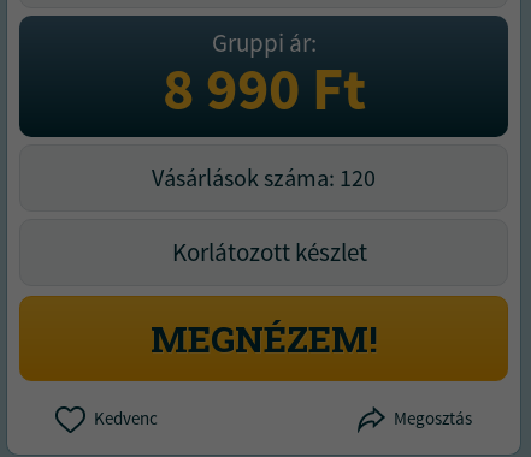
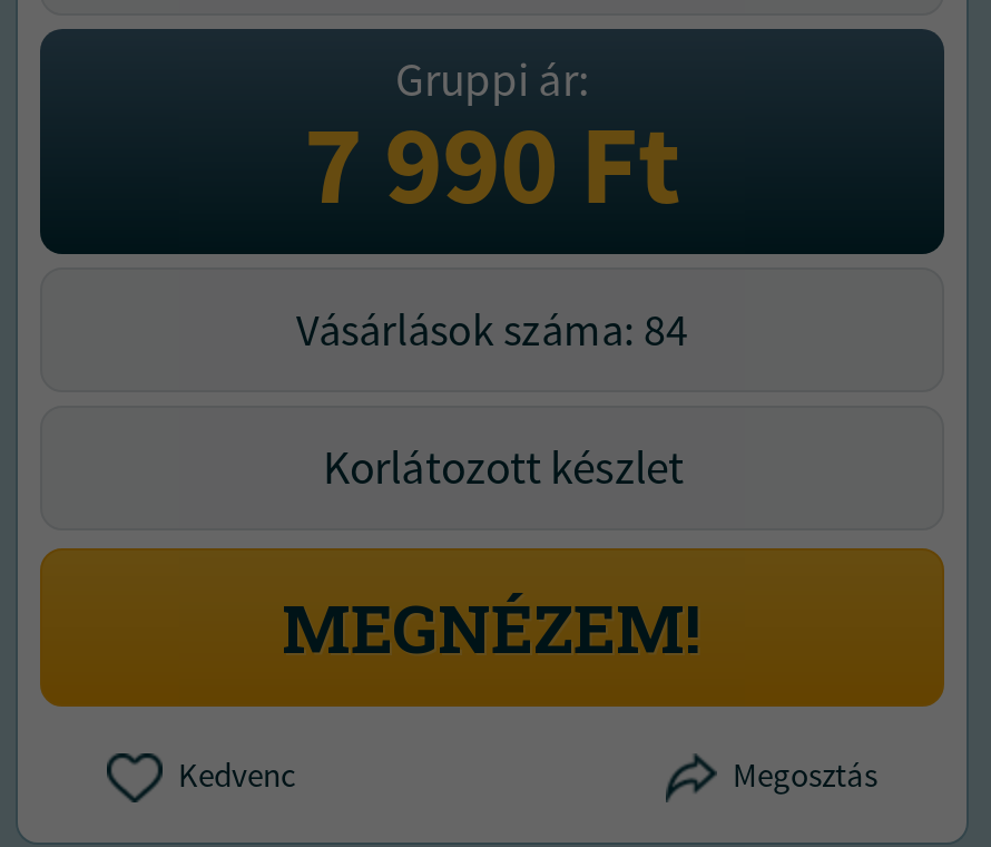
[162,51,365,127] 8 990Ft -> [304,95,680,235] 7 990Ft
[152,163,376,193] Vásárlások száma: 120 -> [296,302,688,358] Vásárlások száma: 84

